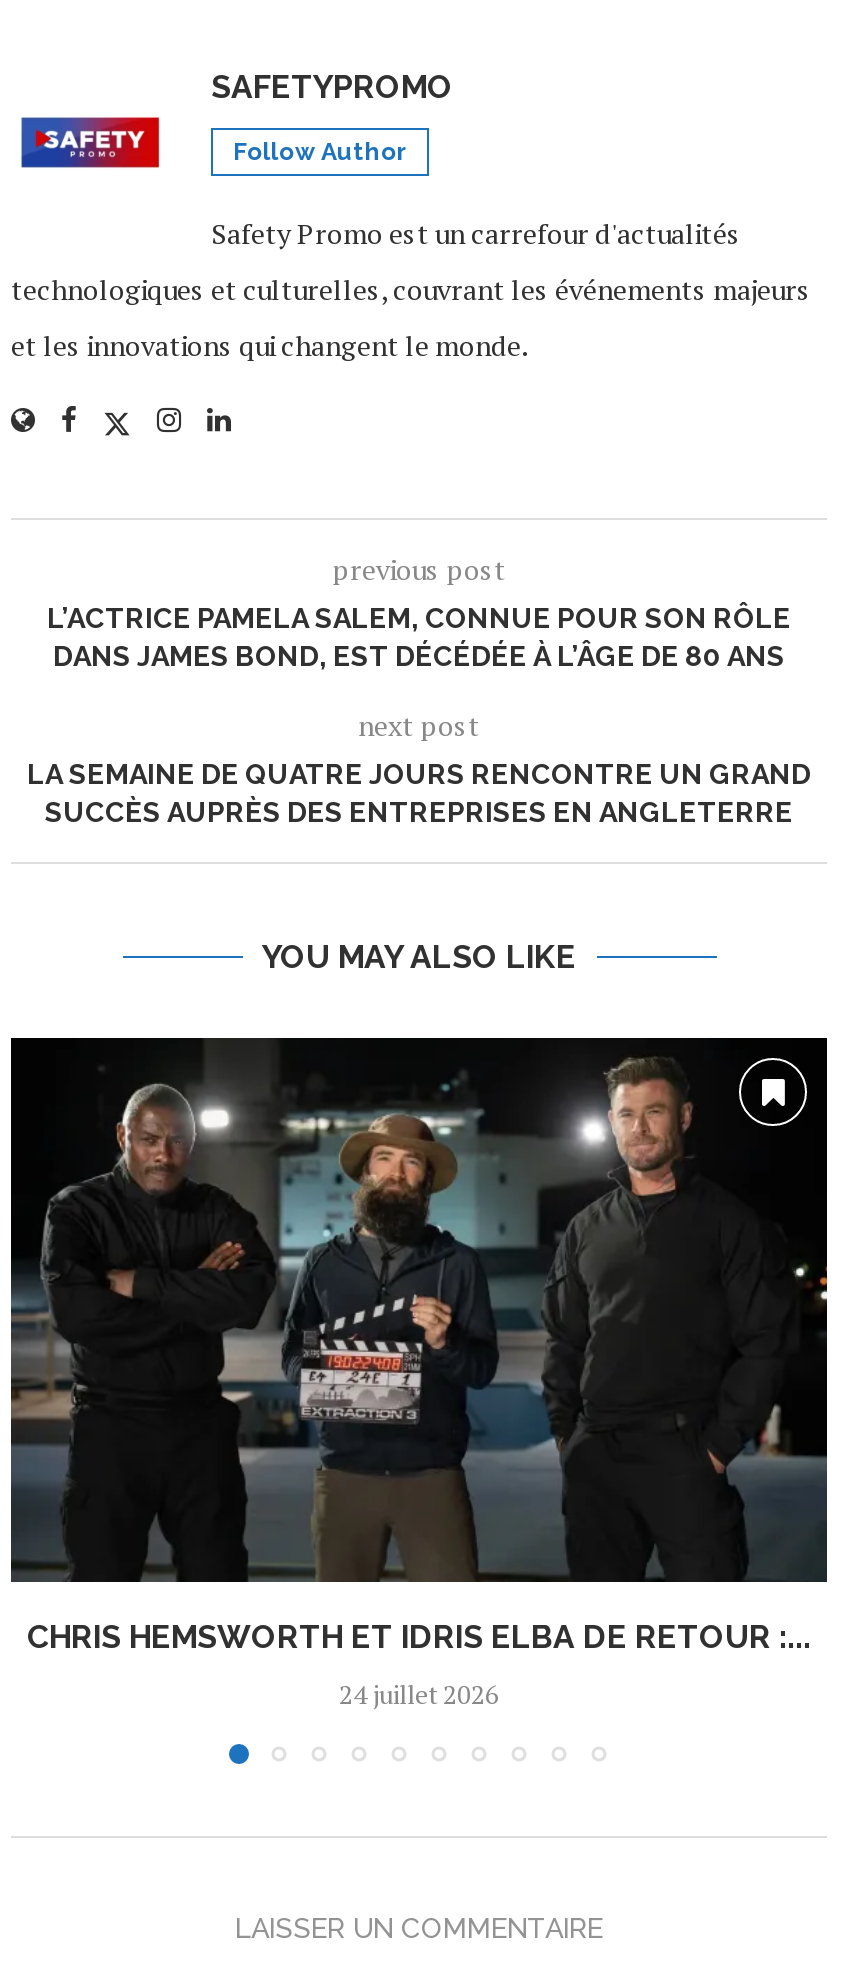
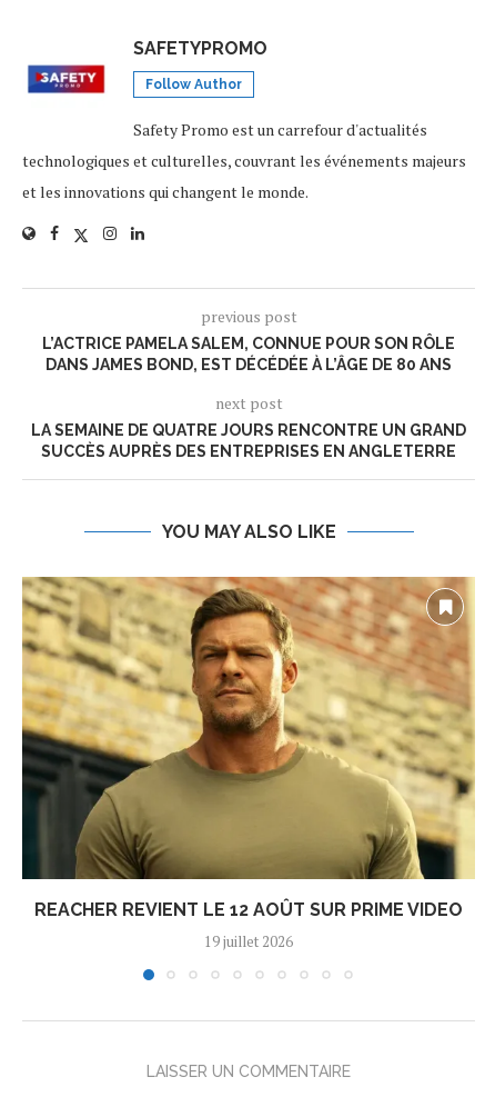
[9,1036,829,1656] [image] | CHRIS HEMSWORTH ET IDRIS ELBA DE RETOUR :... -> [21,576,475,920] [image] | REACHER REVIENT LE 12 AOÛT SUR PRIME VIDEO
[339,1676,499,1712] 24 juillet 2026 -> [204,931,293,951] 19 juillet 2026

